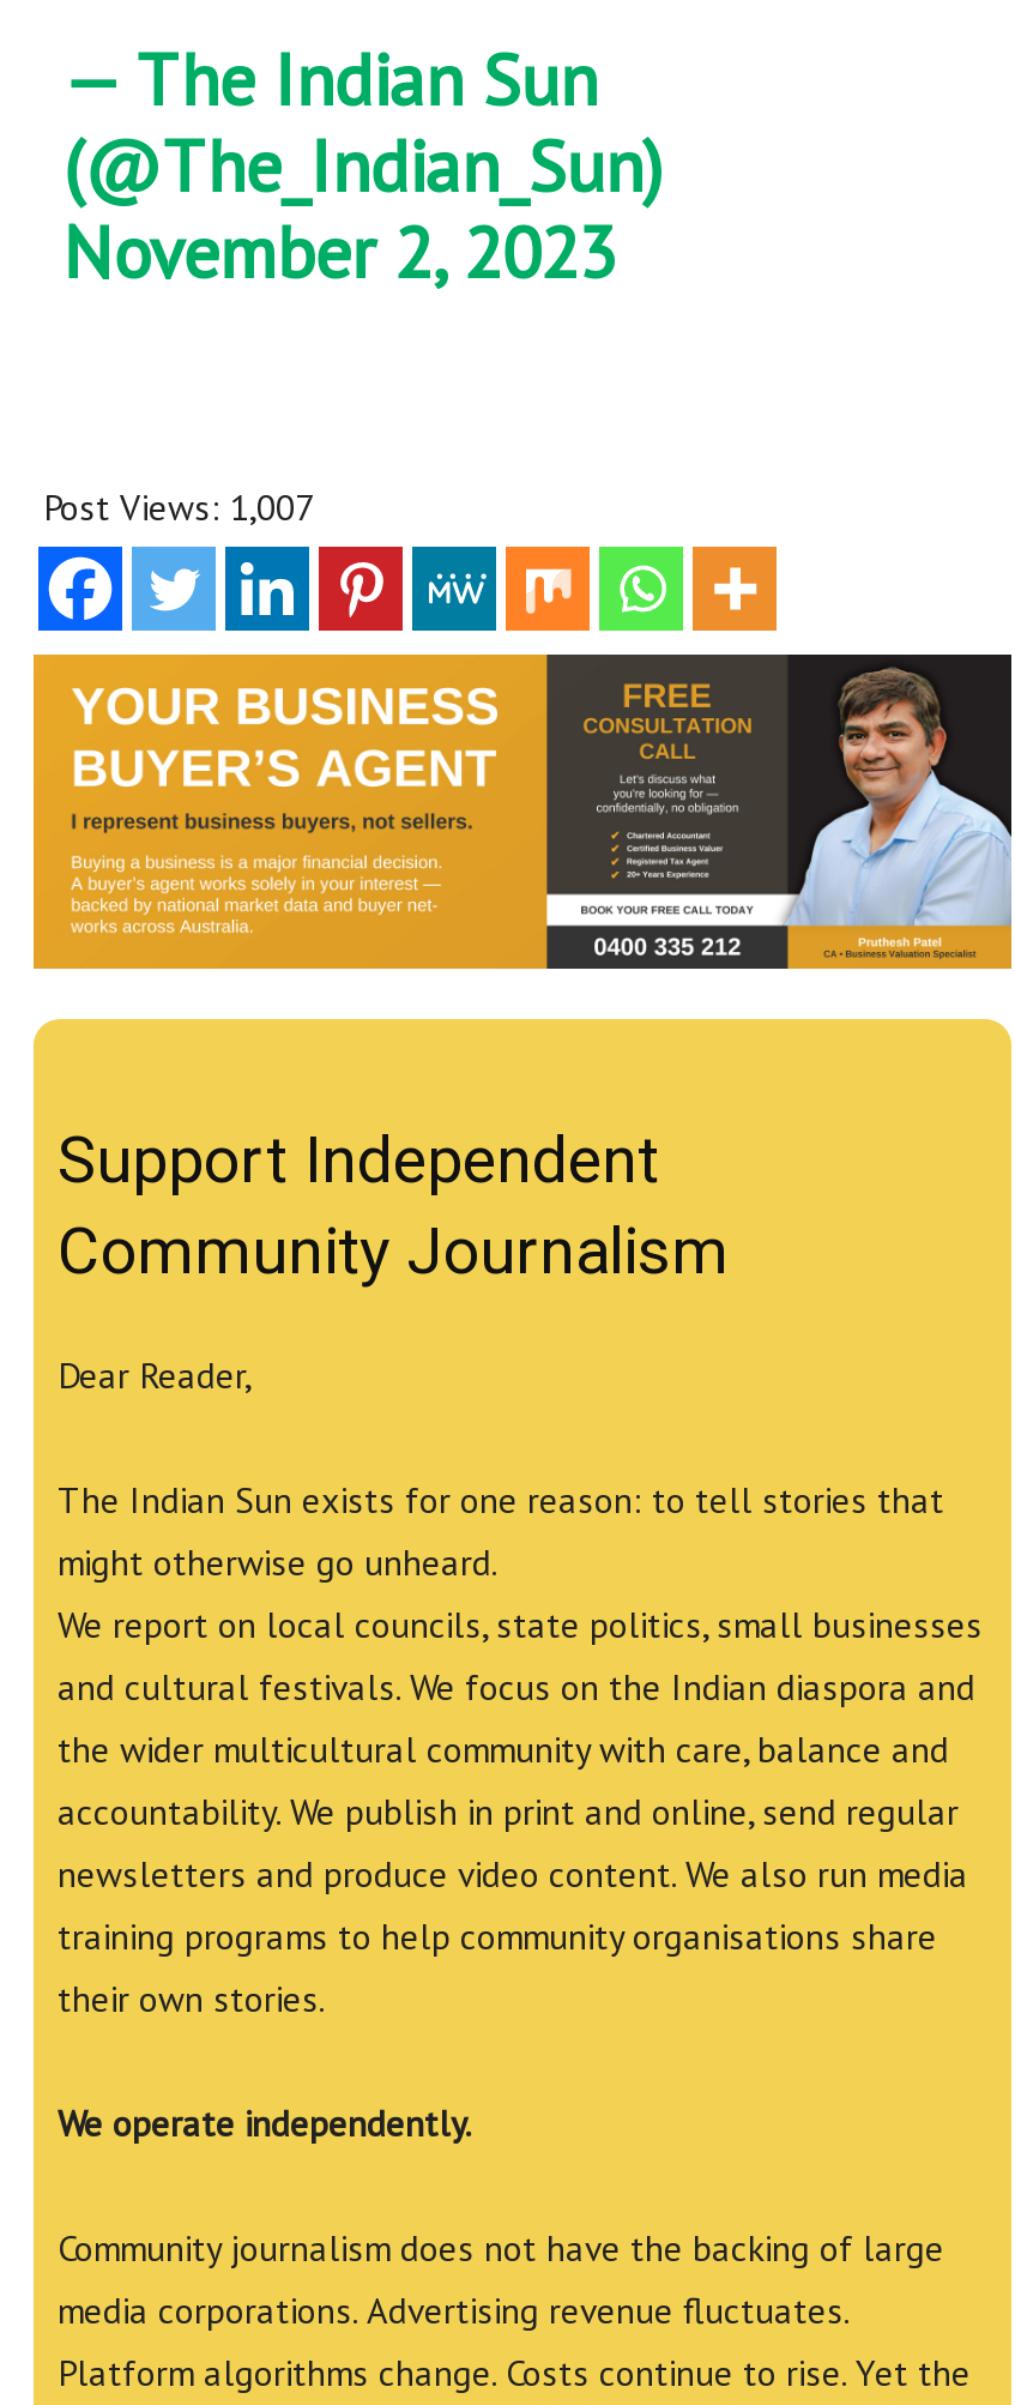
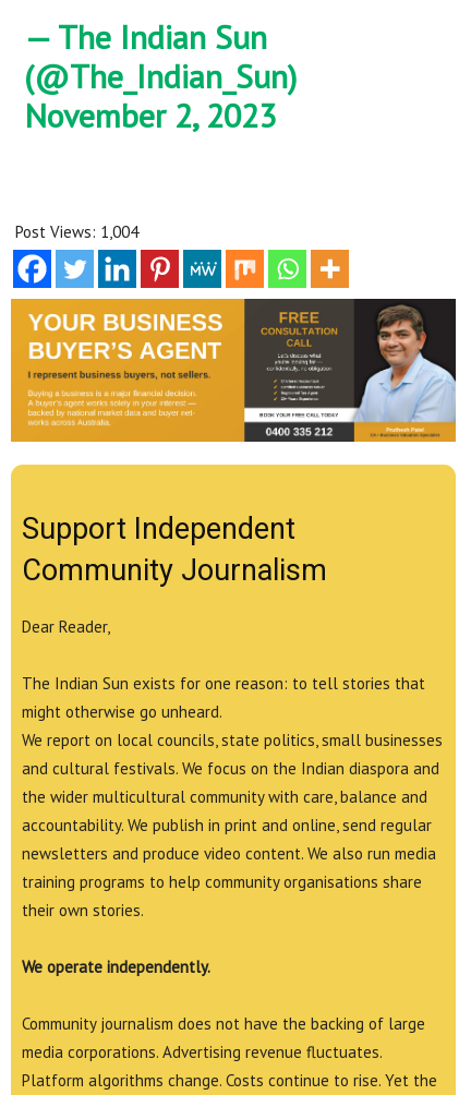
[43,485,314,530] Post Views: 1,007 -> [15,222,138,242] Post Views: 1,004

